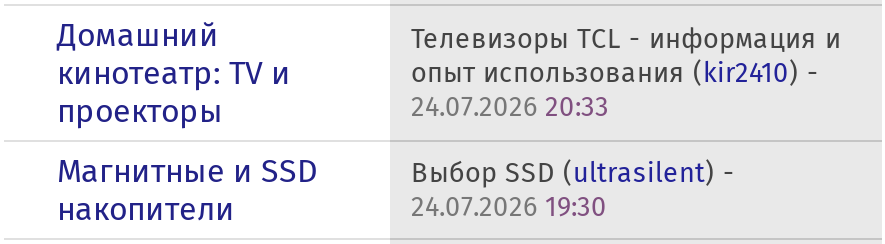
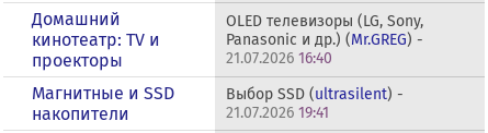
[411,22,841,124] Телевизоры TCL - информация и | опыт использования (kir2410) - | 24.07.2026 20:33 -> [226,12,424,68] OLED телевизоры (LG, Sony, | Panasonic и др.) (Mr.GREG) - | 21.07.2026 16:40
[411,190,607,224] 24.07.2026 19:30 -> [226,104,330,122] 21.07.2026 19:41

